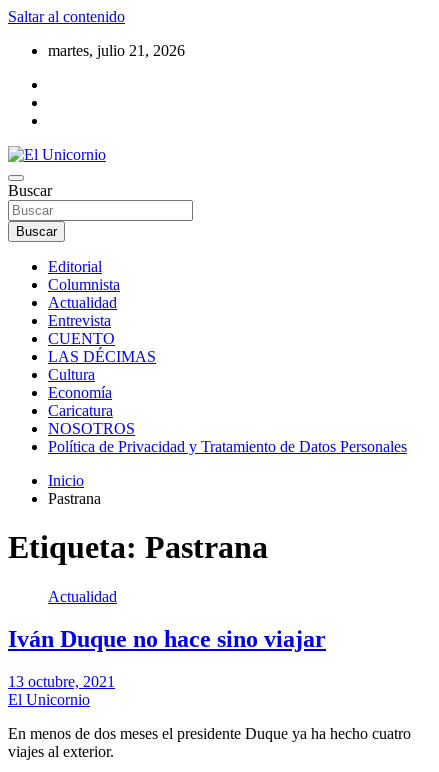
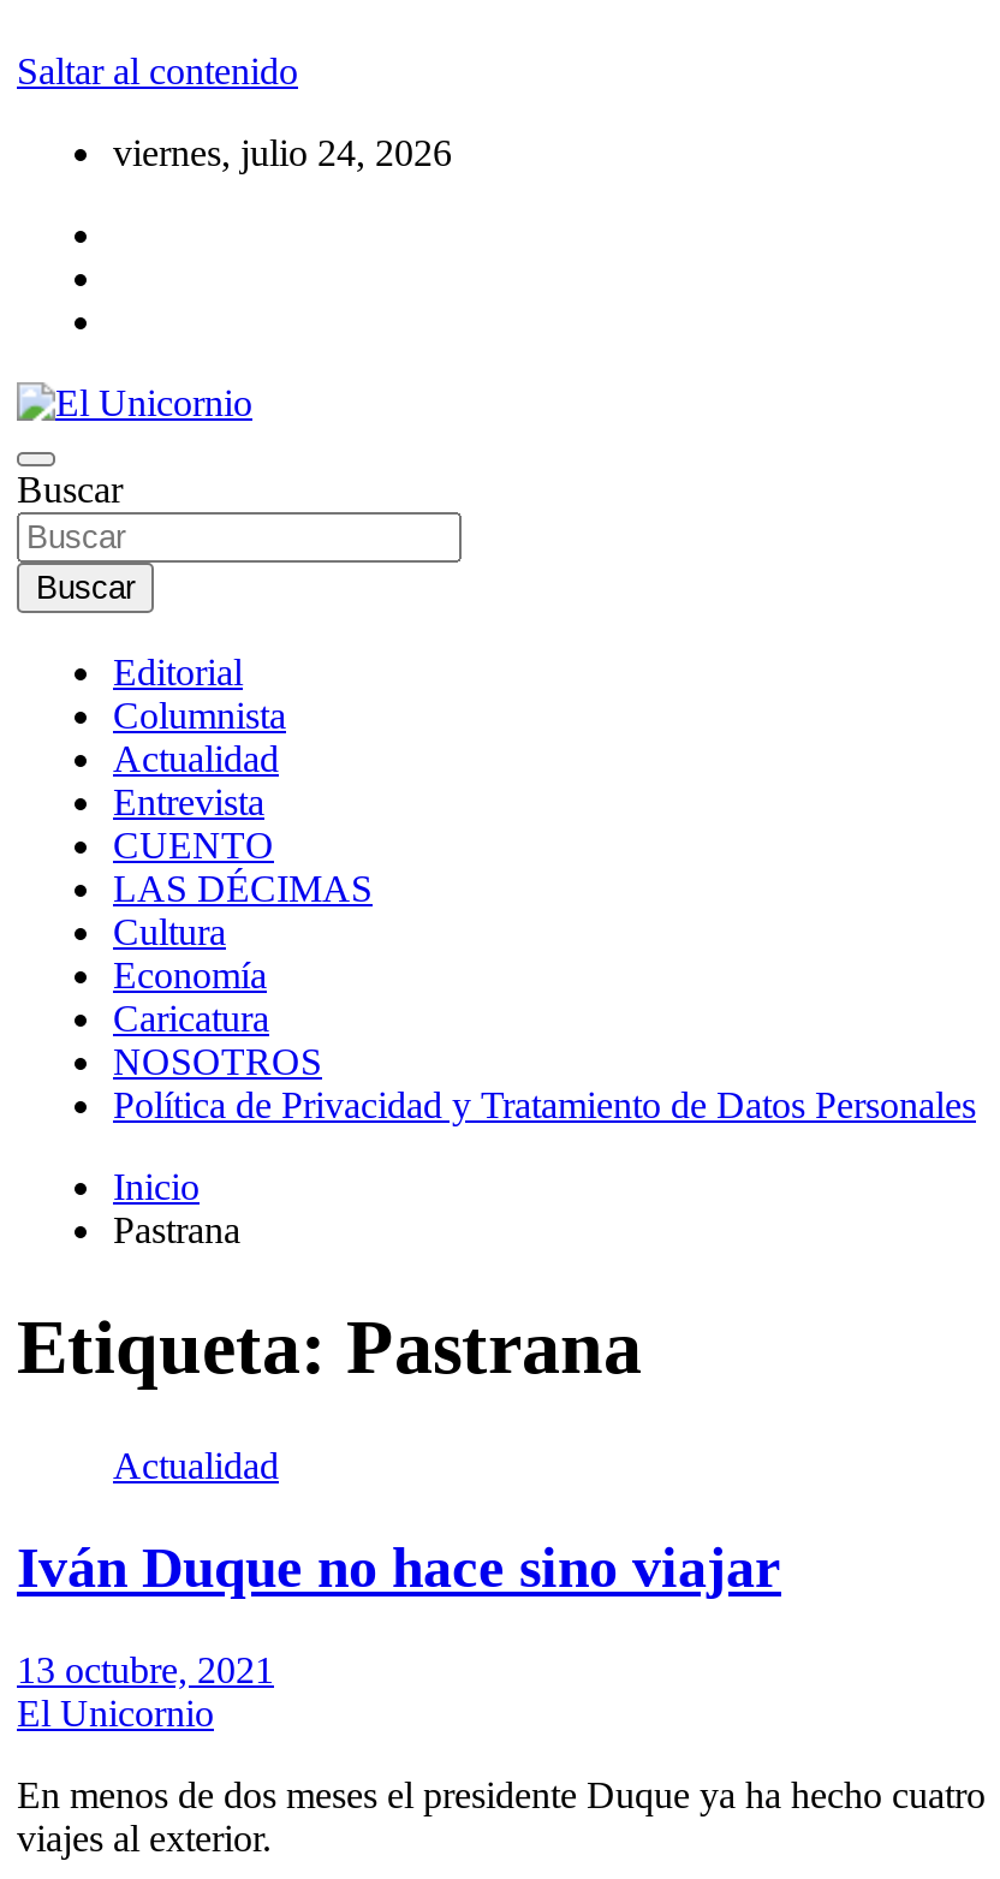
[48,42,185,59] martes, julio 21, 2026 -> [113,132,452,173] viernes, julio 24, 2026

